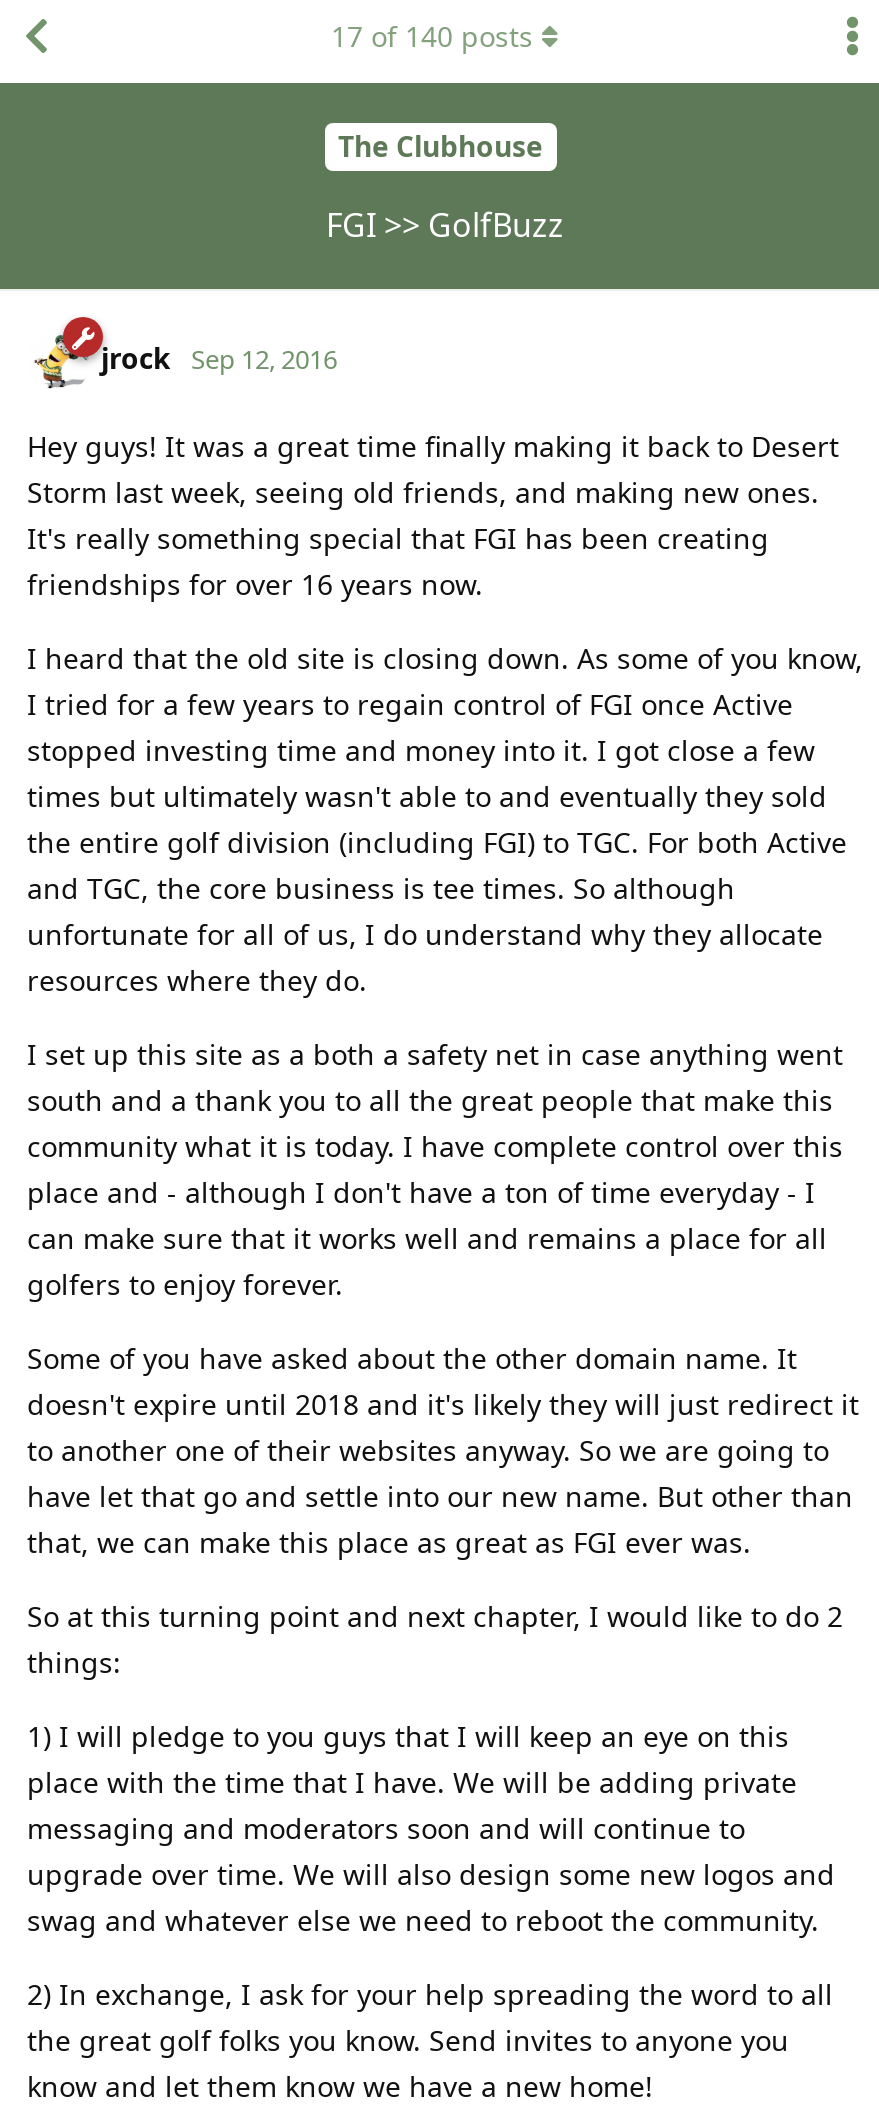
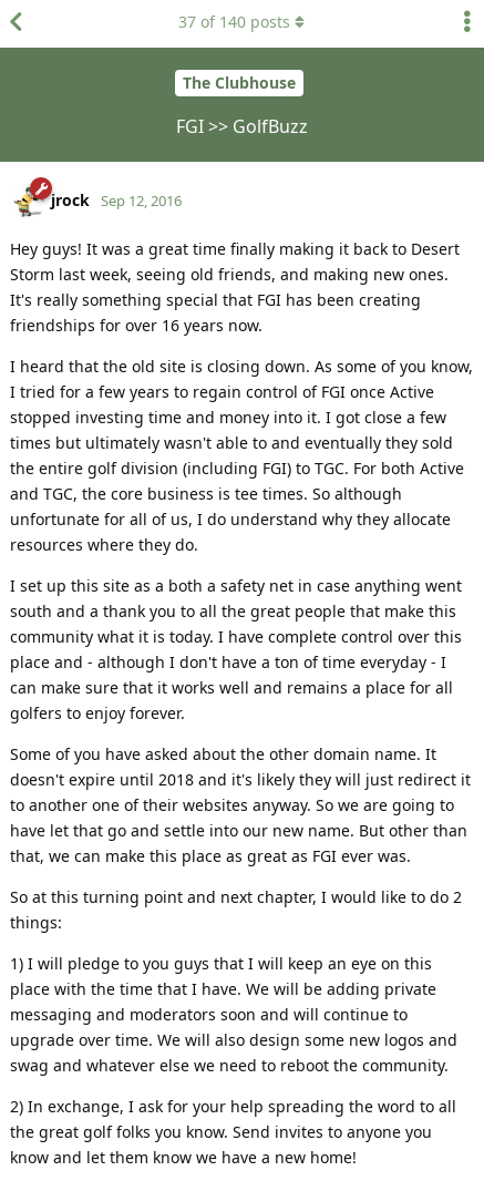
[331,17,533,55] 17 of 140 posts -> [178,11,290,32] 37 of 140 posts

